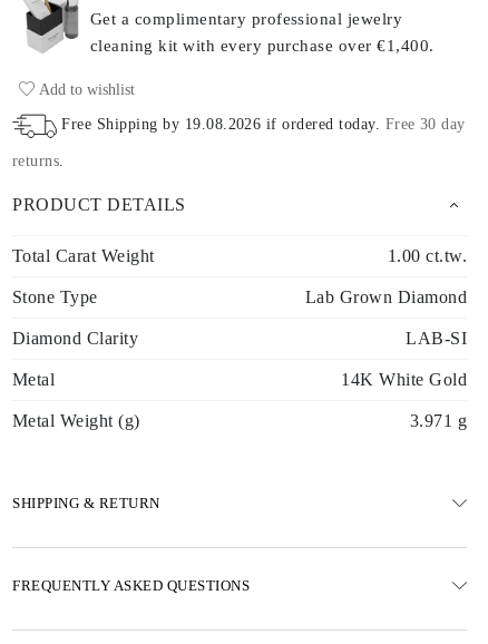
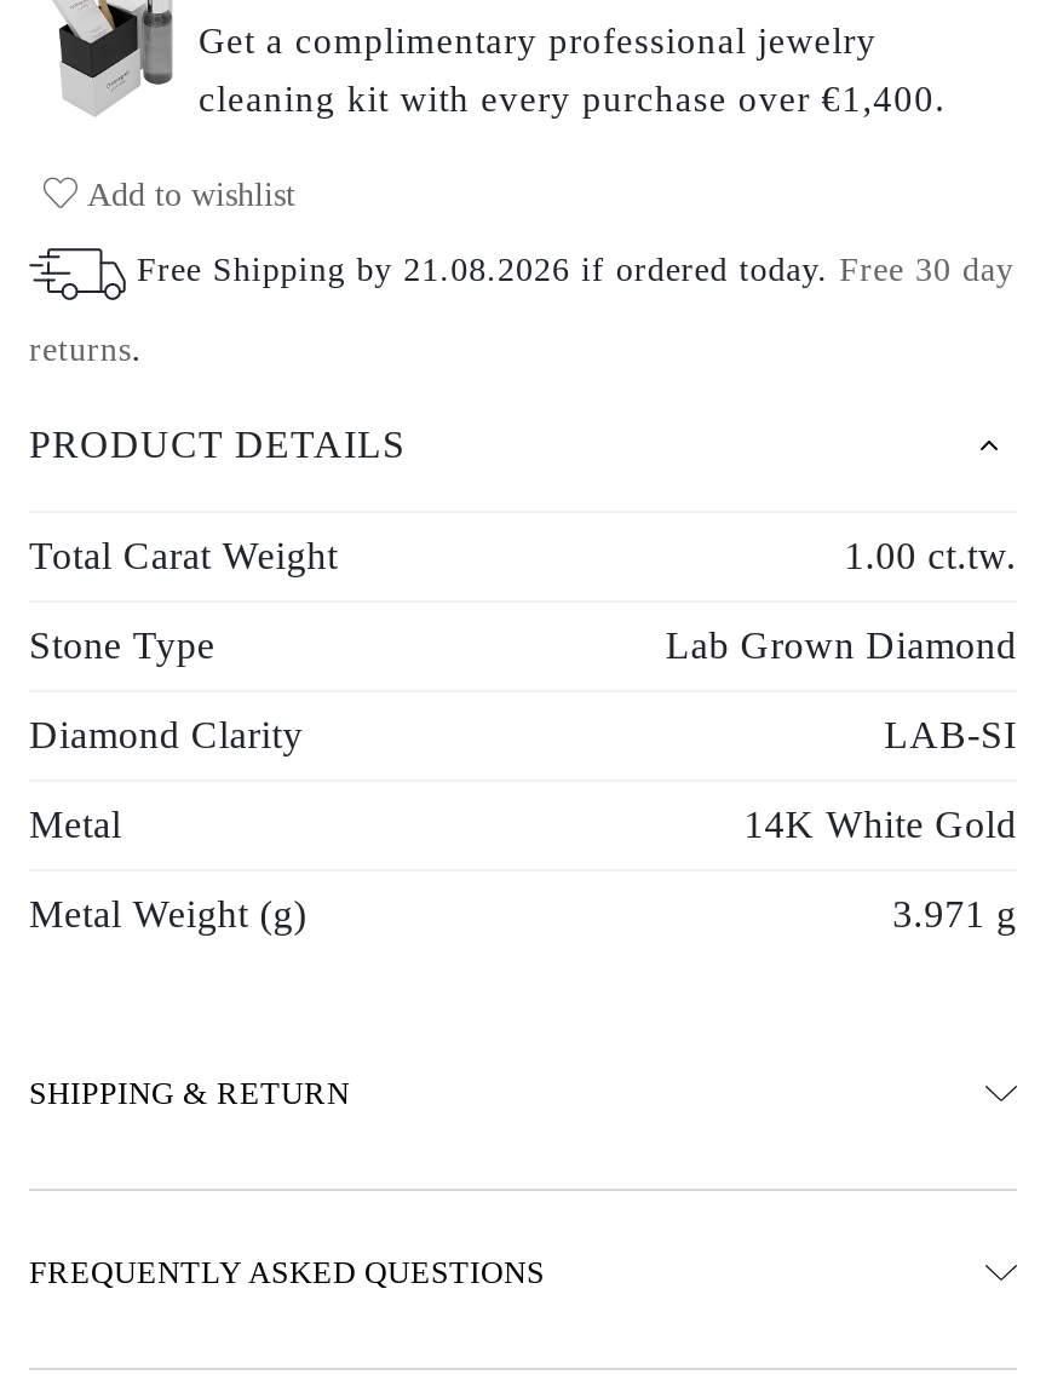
[62,116,466,133] Free Shipping by 19.08.2026 if ordered today. Free 30 day -> [137,252,1014,289] Free Shipping by 21.08.2026 if ordered today. Free 30 day

